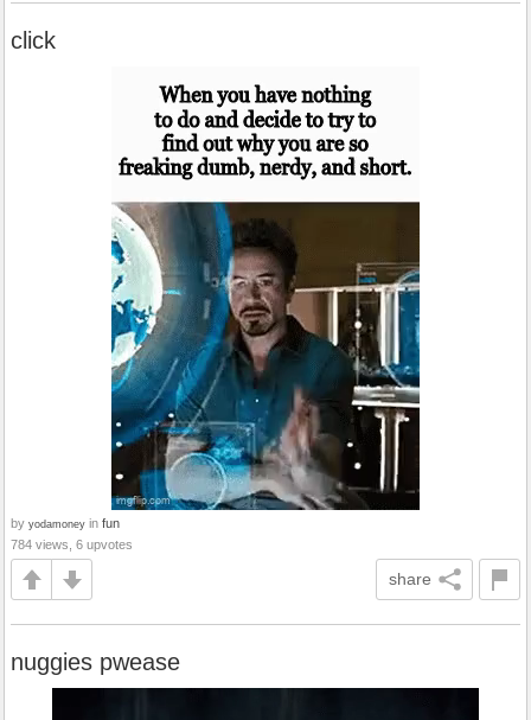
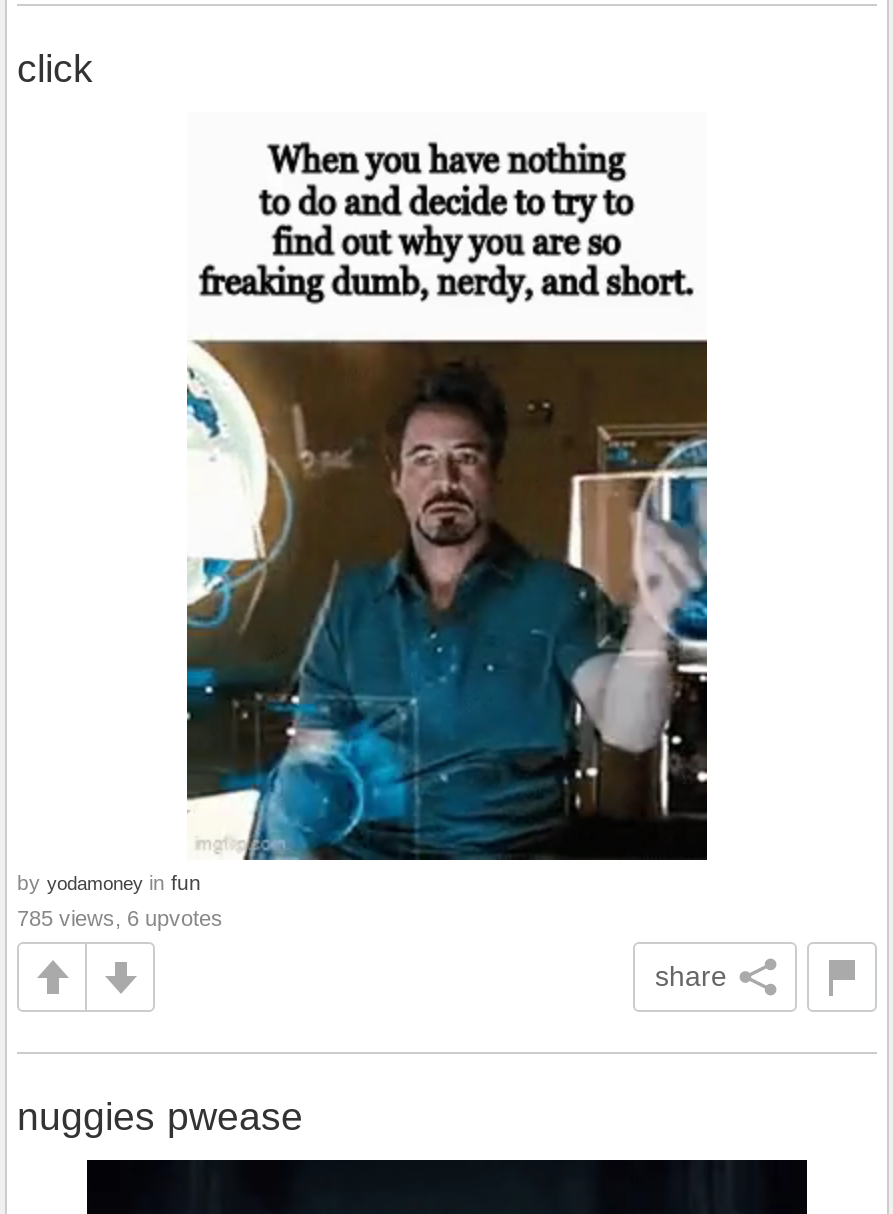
[11,202,421,552] [image] | 784 views, 6 upvotes -> [17,340,707,931] [image] | 785 views, 6 upvotes

